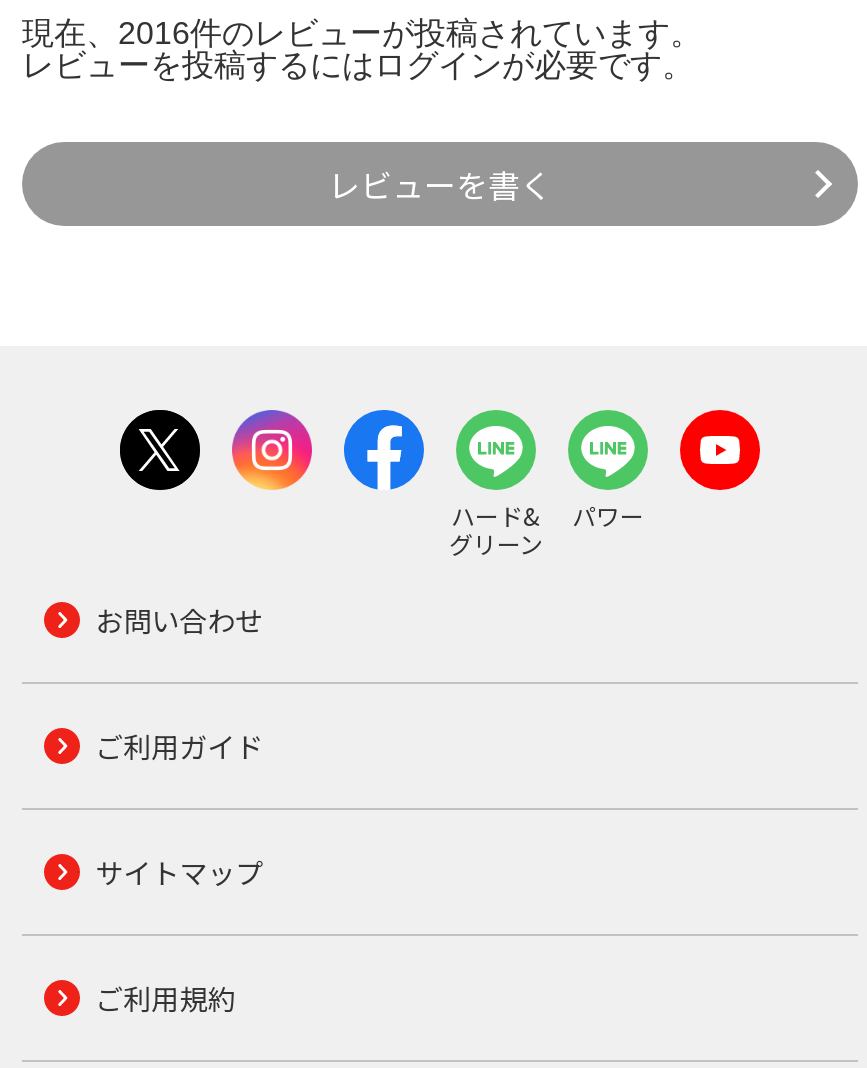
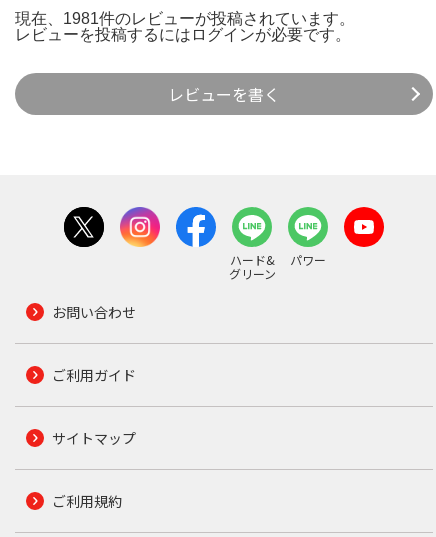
[22,16,702,50] 現在、2016件のレビューが投稿されています。 -> [15,10,355,27] 現在、1981件のレビューが投稿されています。

